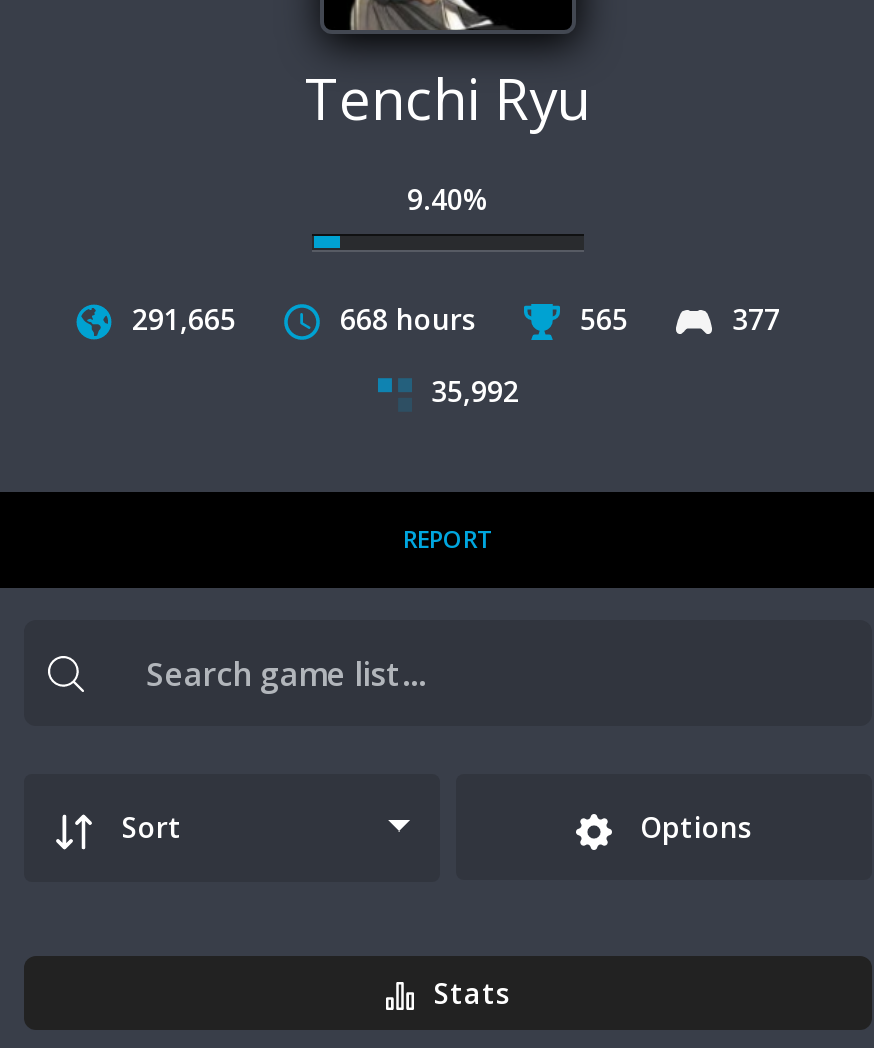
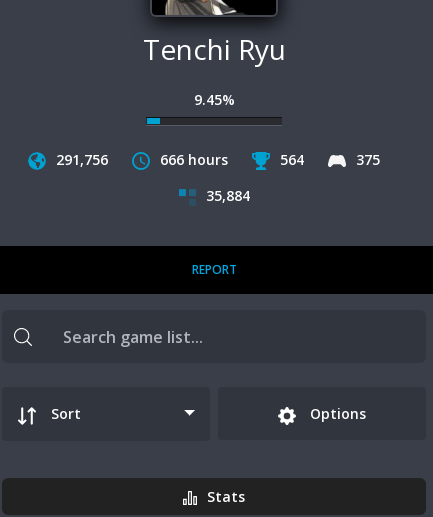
[407,180,489,218] 9.40% -> [193,90,234,109] 9.45%
[132,300,236,338] 291,665 -> [56,150,108,169] 291,756
[340,300,476,338] 668 hours -> [160,150,228,169] 666 hours
[580,300,628,338] 565 -> [280,150,304,169] 564
[732,300,780,338] 377 -> [356,150,380,169] 375
[431,372,519,410] 35,992 -> [205,186,249,205] 35,884

